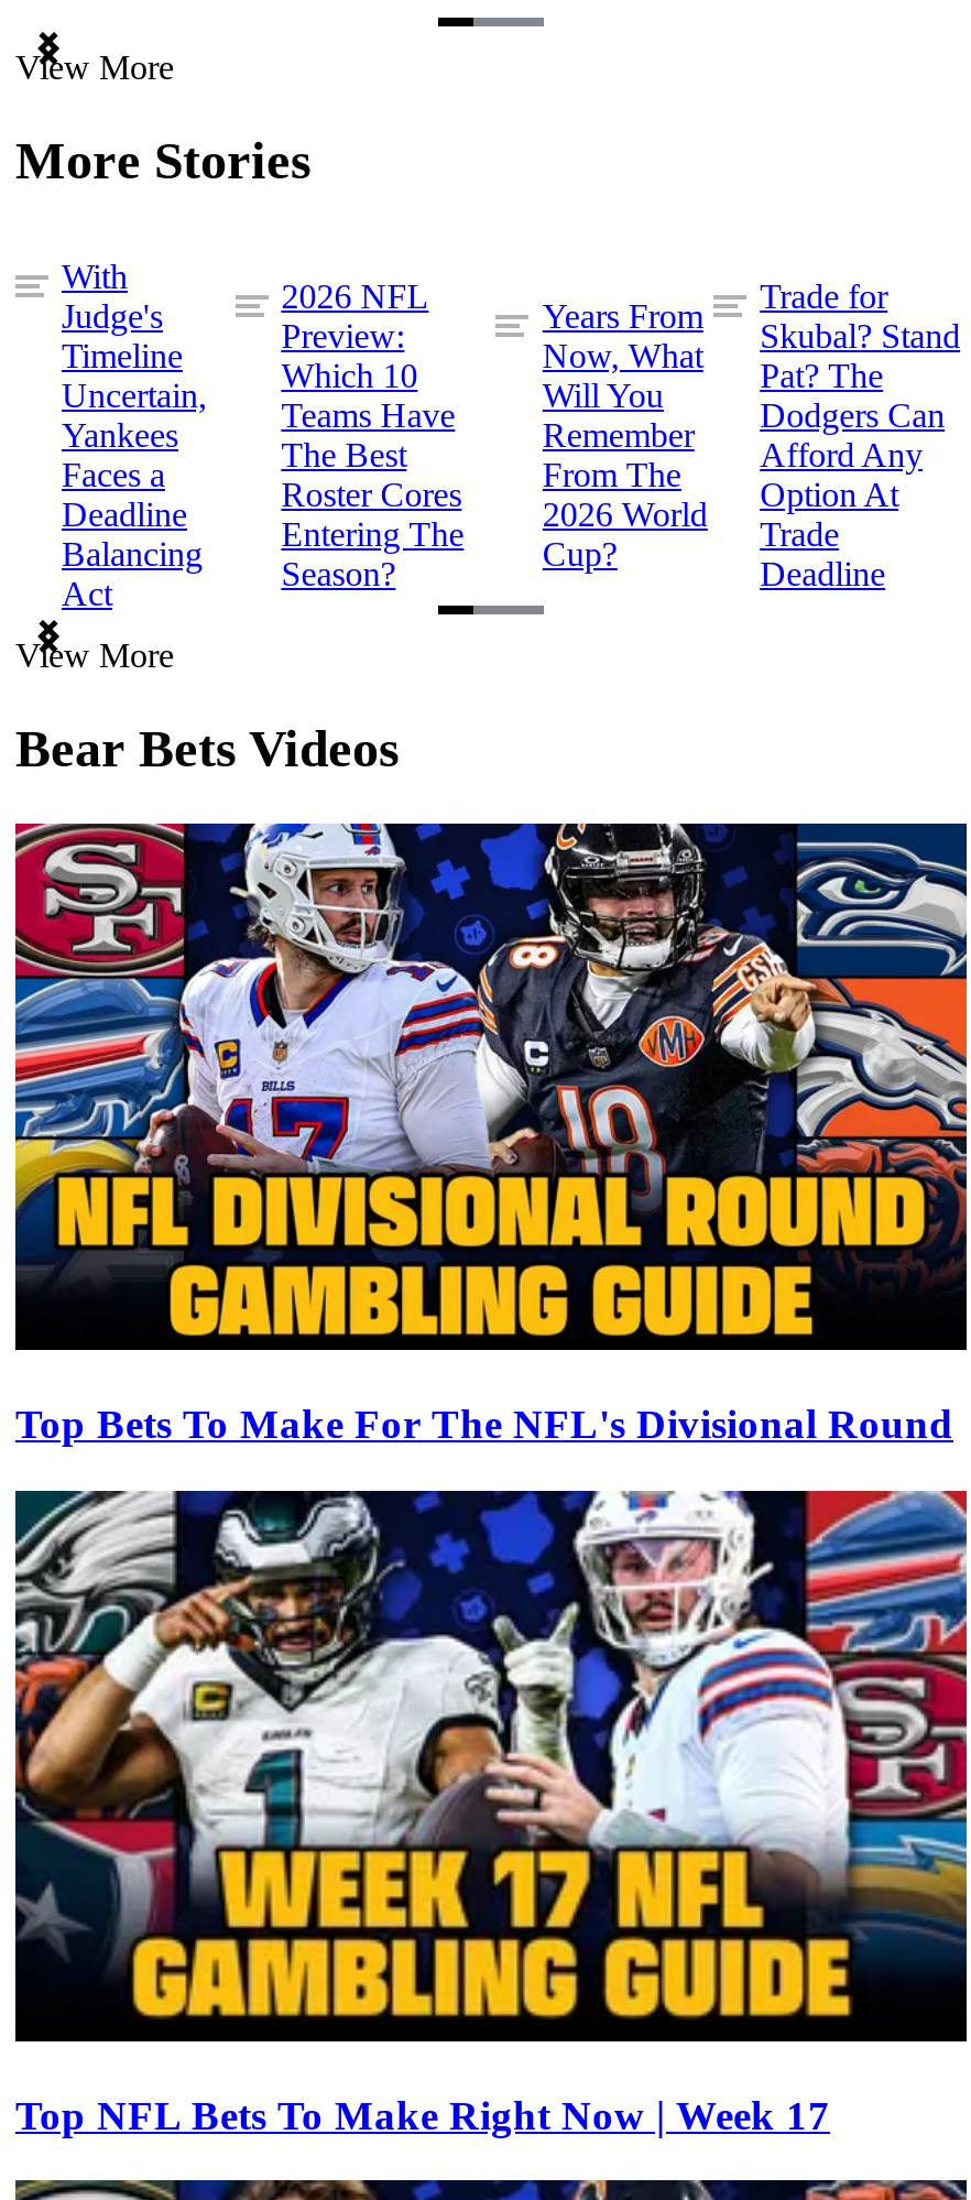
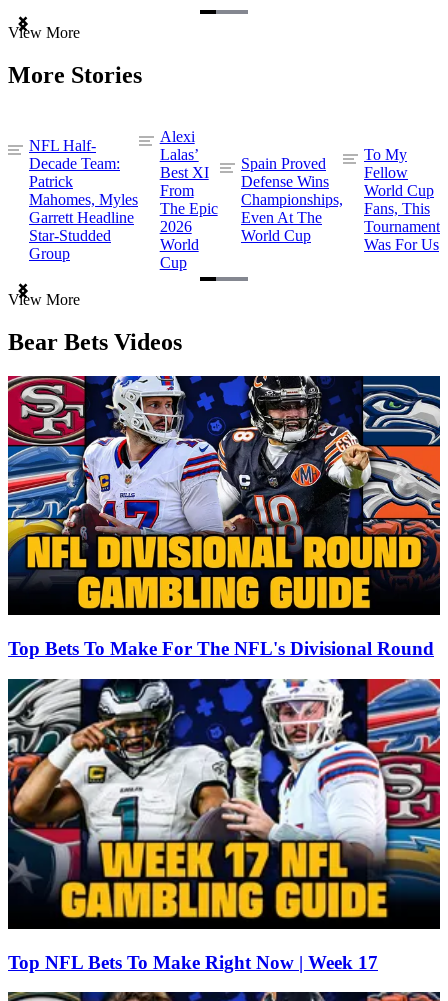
[62,258,207,613] With | Judge's | Timeline | Uncertain, | Yankees | Faces a | Deadline | Balancing | Act -> [29,137,138,262] NFL Half- | Decade Team: | Patrick | Mahomes, Myles | Garrett Headline | Star-Studded | Group
[281,278,464,593] 2026 NFL | Preview: | Which 10 | Teams Have | The Best | Roster Cores | Entering The | Season? -> [160,128,218,271] Alexi | Lalas’ | Best XI | From | The Epic | 2026 | World | Cup
[760,278,960,593] Trade for | Skubal? Stand | Pat? The | Dodgers Can | Afford Any | Option At | Trade | Deadline -> [364,146,440,253] To My | Fellow | World Cup | Fans, This | Tournament | Was For Us
[543,298,708,573] Years From | Now, What | Will You | Remember | From The | 2026 World | Cup? -> [241,155,343,244] Spain Proved | Defense Wins | Championships, | Even At The | World Cup

